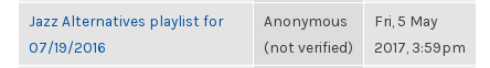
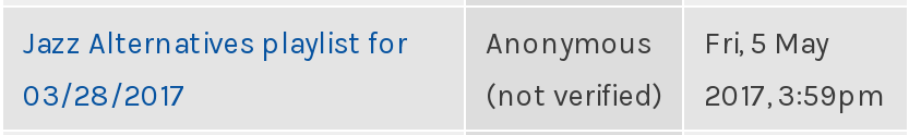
[29,38,106,56] 07/19/2016 -> [23,77,187,112] 03/28/2017

